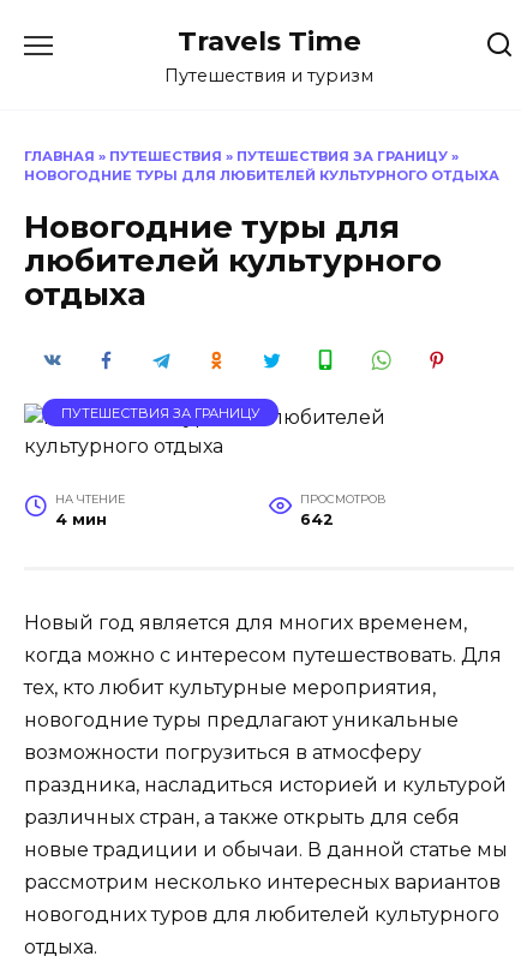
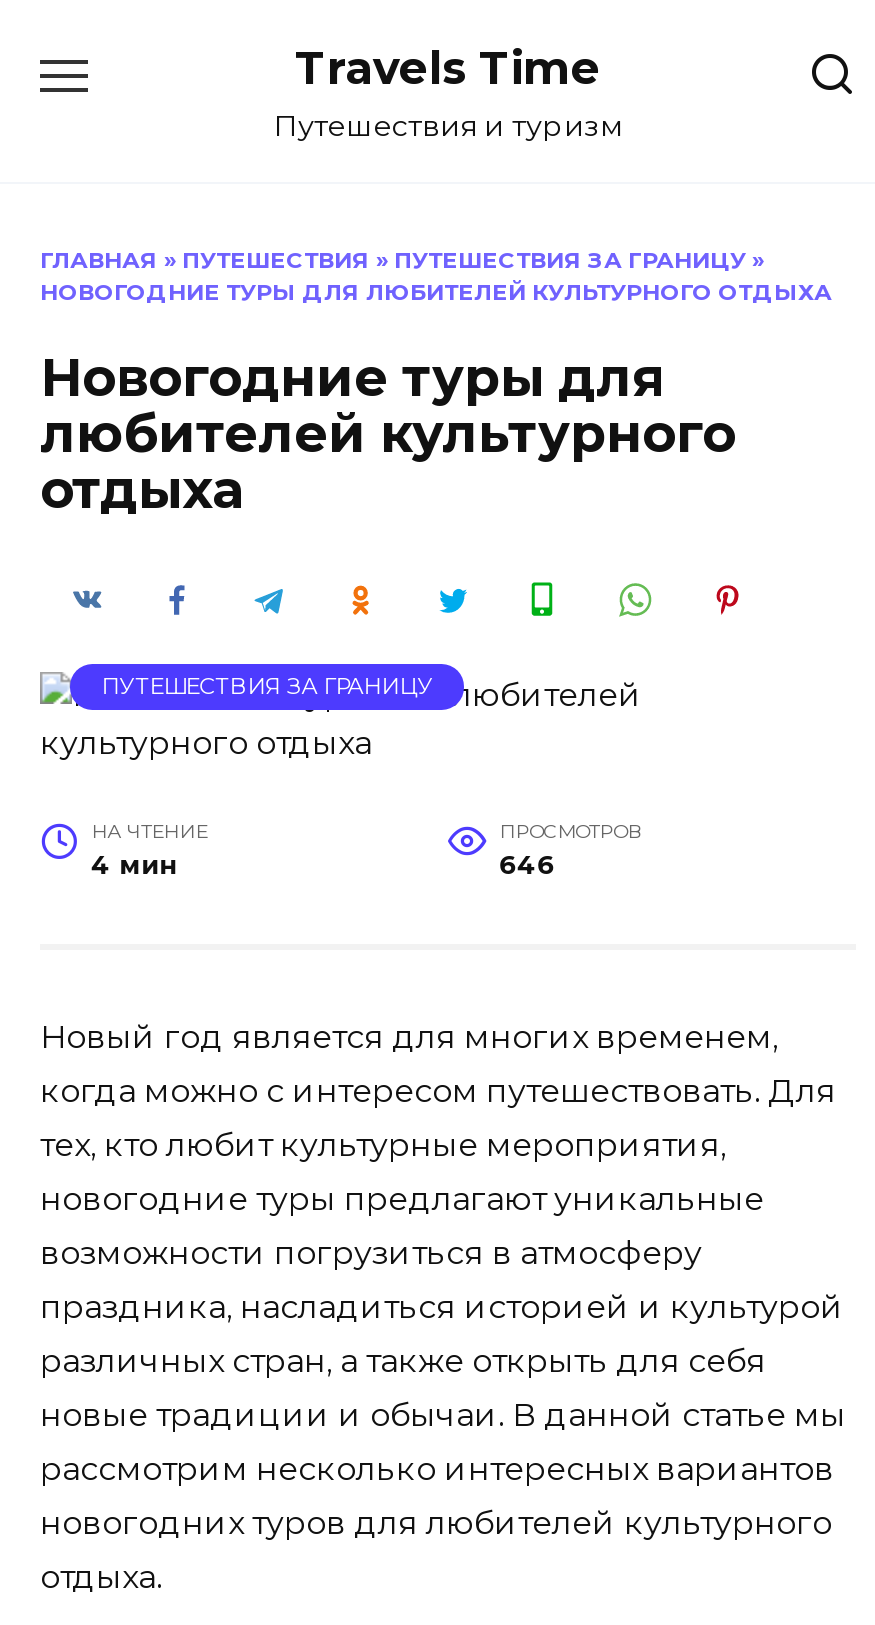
[300,510,333,528] 642 -> [499,849,555,879] 646

